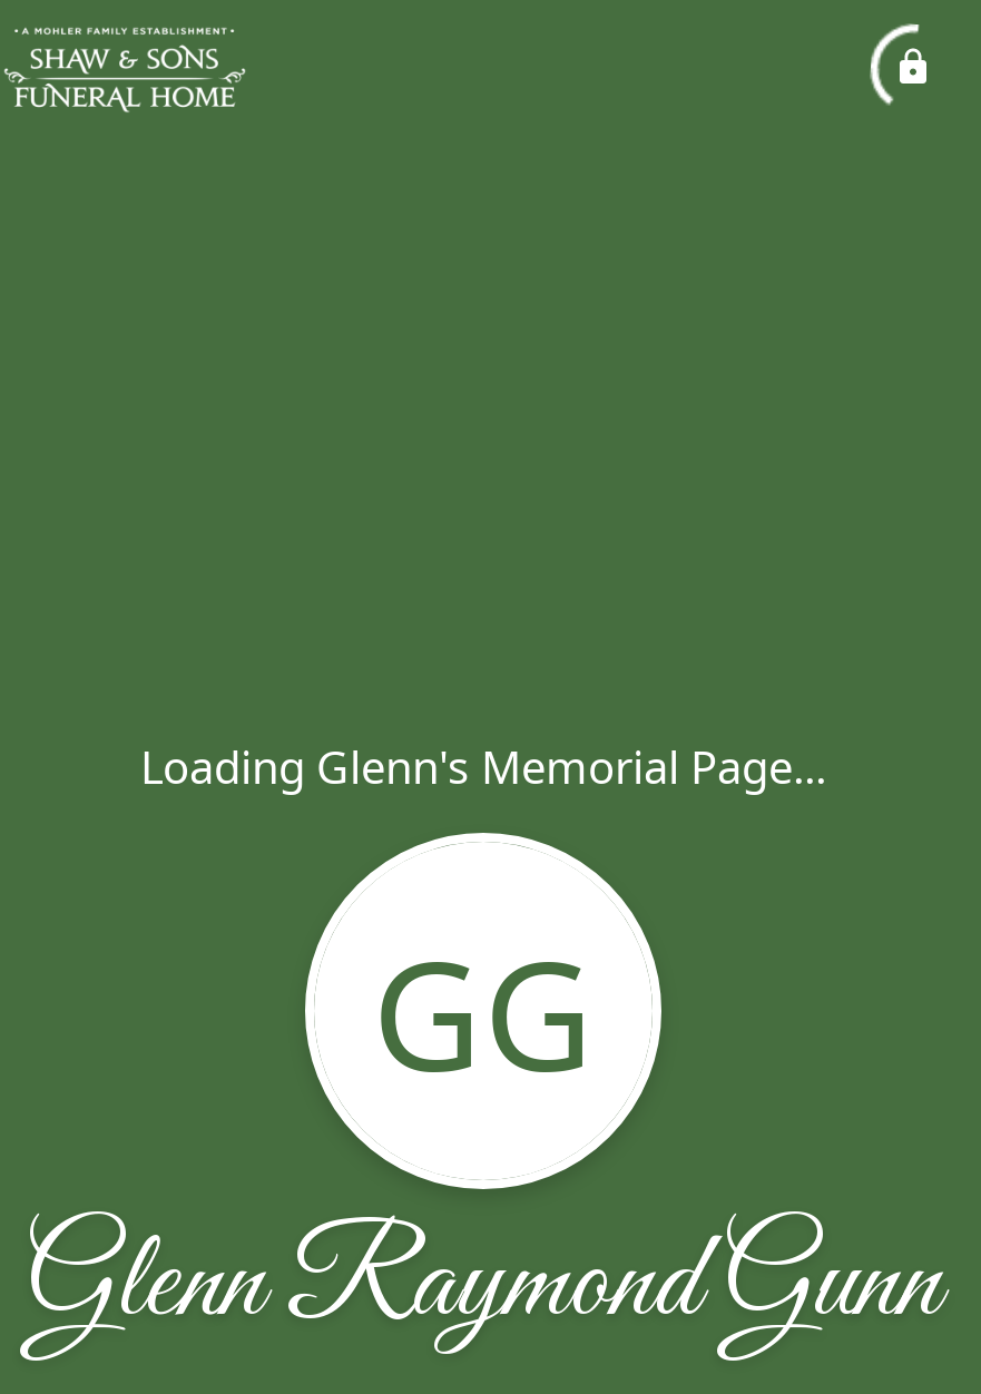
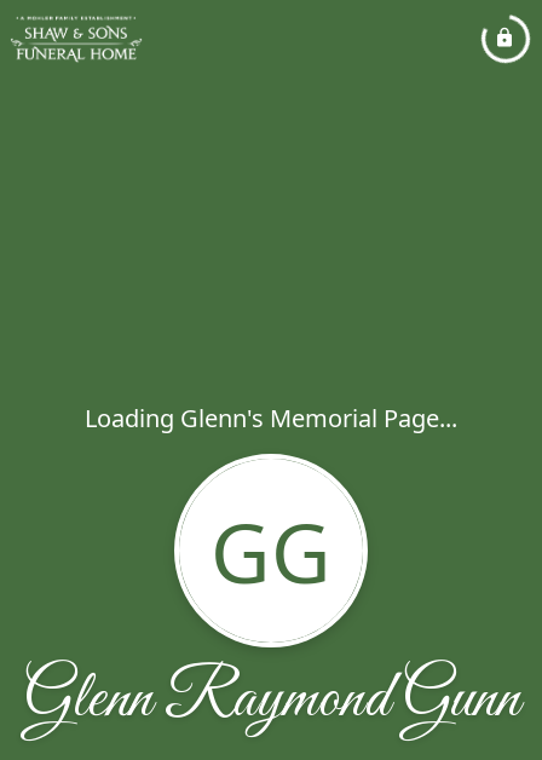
[875,22,960,114] [image] -> [485,15,531,64] [image]

